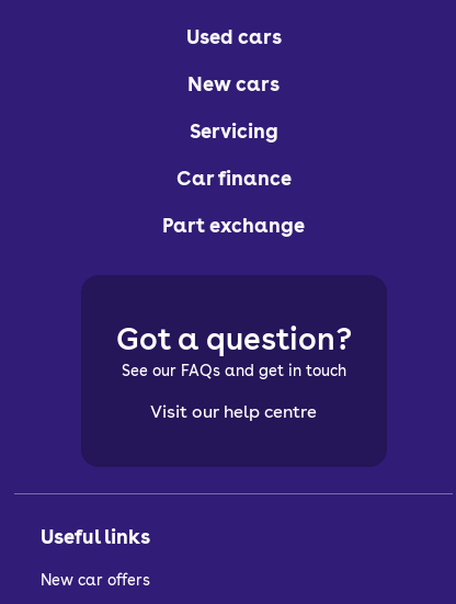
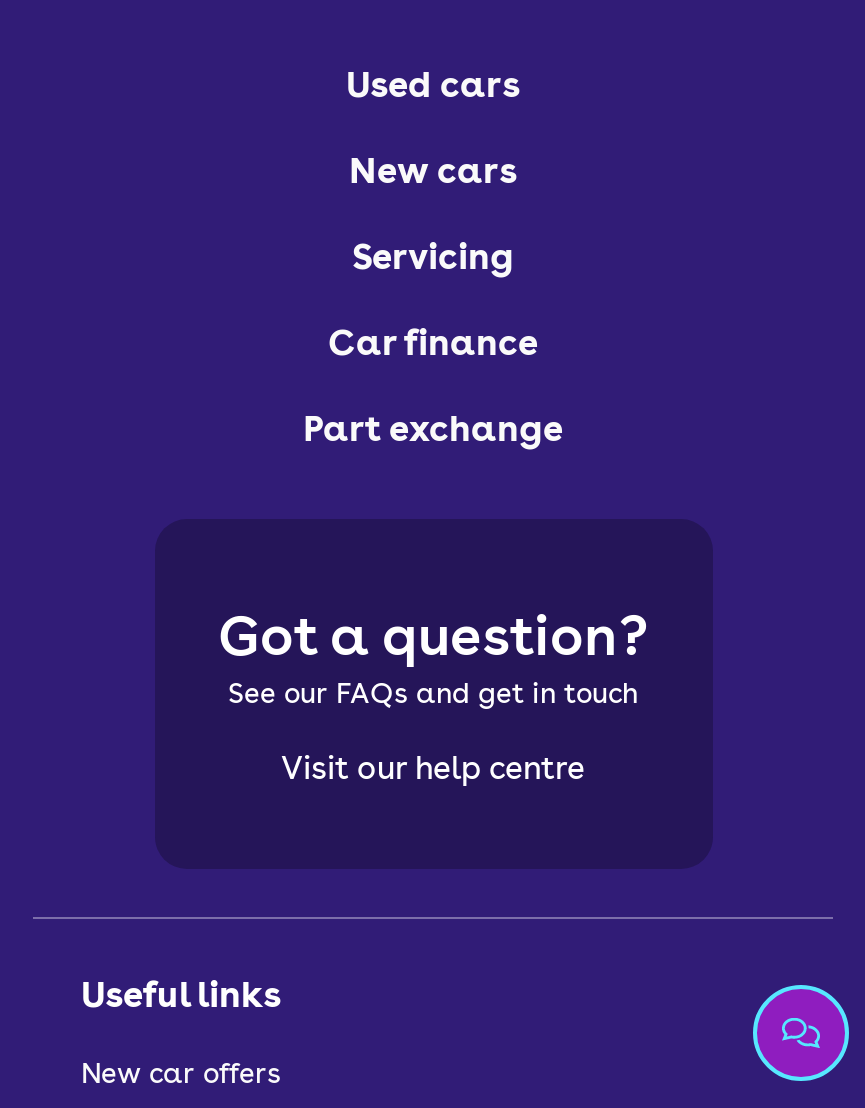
none -> [751,982,851,1084] [image]

